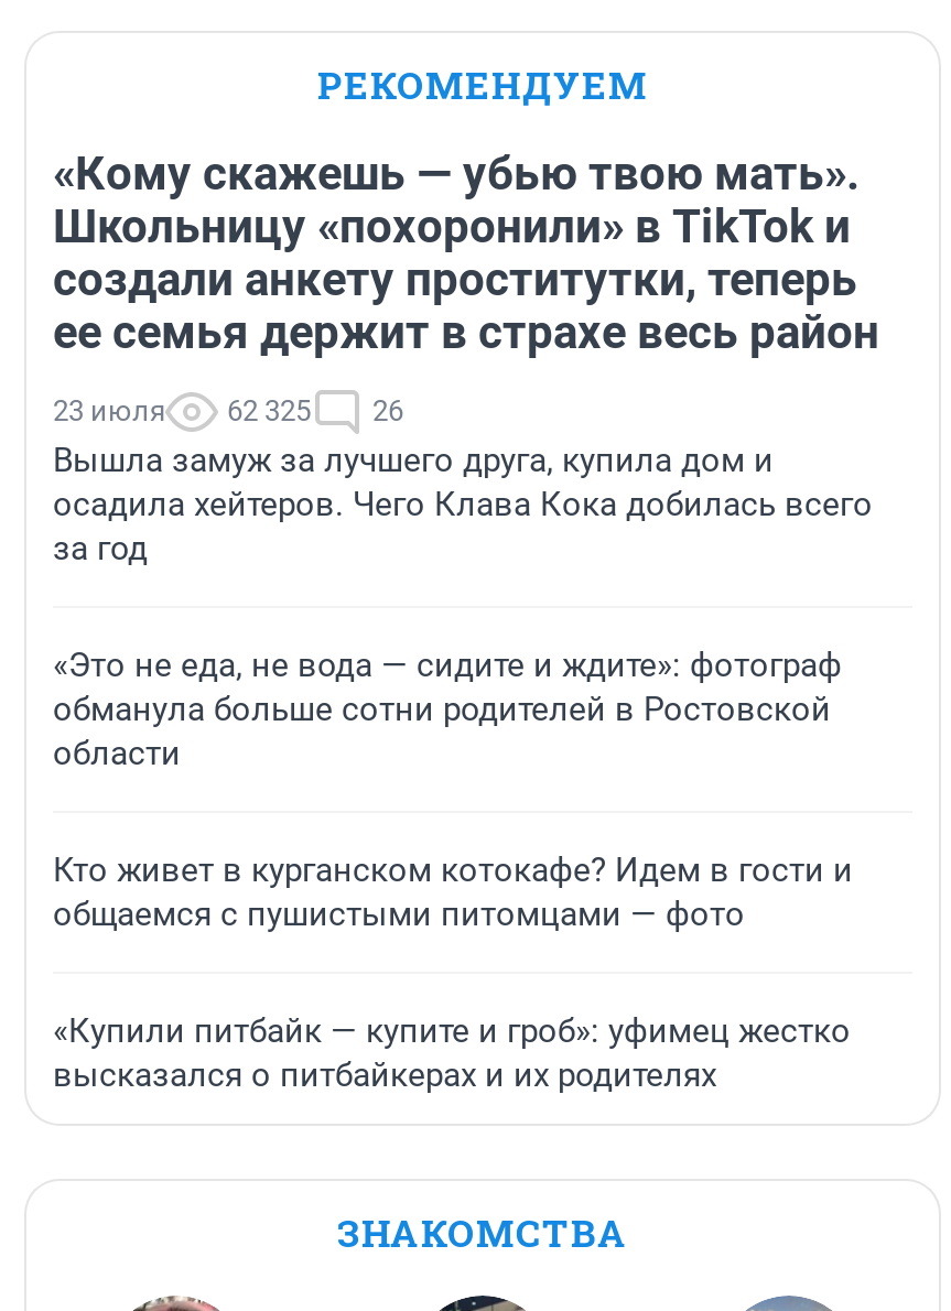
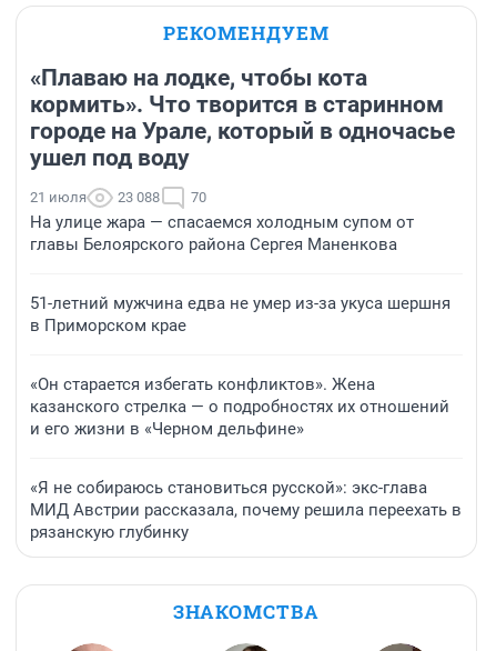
[53,148,879,359] «Кому скажешь — убью твою мать». | Школьницу «похоронили» в TikTok и | создали анкету проститутки, теперь | ее семья держит в страхе весь район -> [30,65,455,171] «Плаваю на лодке, чтобы кота | кормить». Что творится в старинном | городе на Урале, который в одночасье | ушел под воду
[53,395,873,569] 23 июля | 62 325 | 26 | Вышла замуж за лучшего друга, купила дом и | осадила хейтеров. Чего Клава Кока добилась всего | за год -> [30,189,414,255] 21 июля | 23 088 | 70 | На улице жара — спасаемся холодным супом от | главы Белоярского района Сергея Маненкова
[53,646,842,774] «Это не еда, не вода — сидите и ждите»: фотограф | обманула больше сотни родителей в Ростовской | области -> [30,293,450,336] 51-летний мужчина едва не умер из-за укуса шершня | в Приморском крае
[53,851,853,934] Кто живет в курганском котокафе? Идем в гости и | общаемся с пушистыми питомцами — фото -> [30,374,449,439] «Он старается избегать конфликтов». Жена | казанского стрелка — о подробностях их отношений | и его жизни в «Черном дельфине»
[53,1012,851,1095] «Купили питбайк — купите и гроб»: уфимец жестко | высказался о питбайкерах и их родителях -> [30,478,462,542] «Я не собираюсь становиться русской»: экс-глава | МИД Австрии рассказала, почему решила переехать в | рязанскую глубинку

